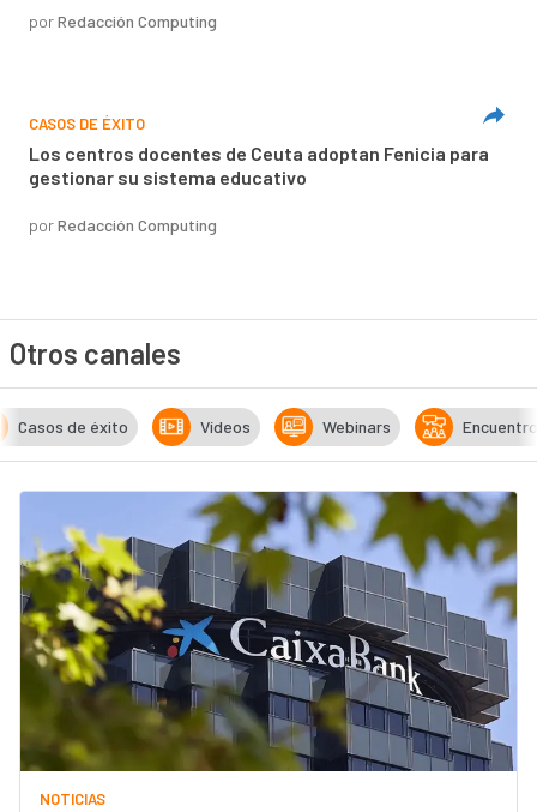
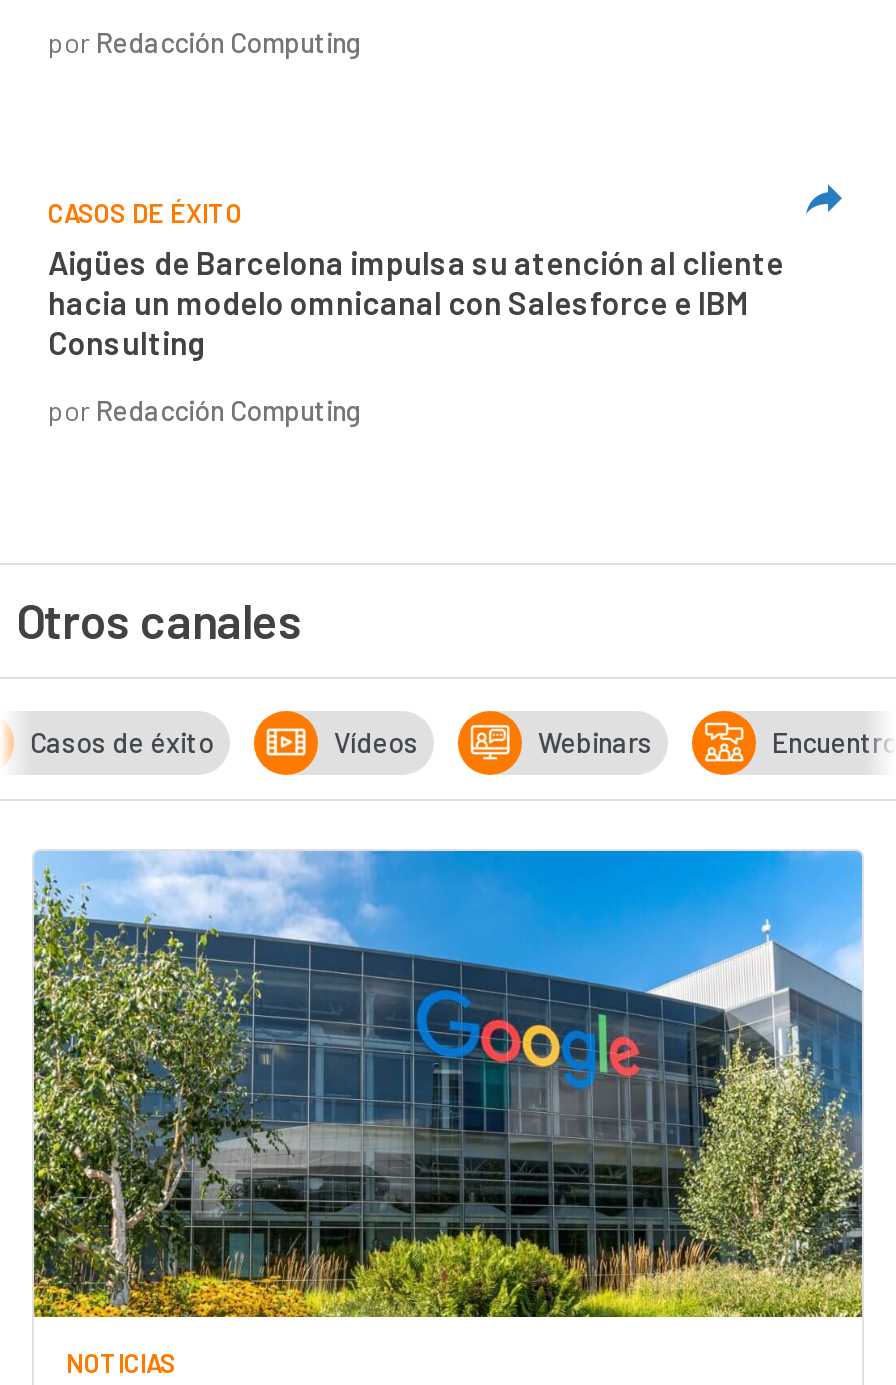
[29,142,489,188] Los centros docentes de Ceuta adoptan Fenicia para | gestionar su sistema educativo -> [48,243,784,361] Aigües de Barcelona impulsa su atención al cliente | hacia un modelo omnicanal con Salesforce e IBM | Consulting
[19,491,518,772] [image] -> [32,849,864,1319] [image]

